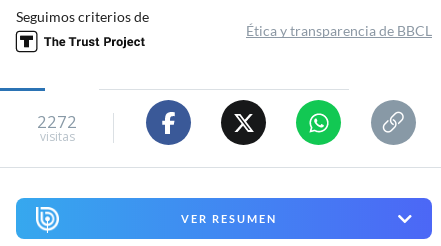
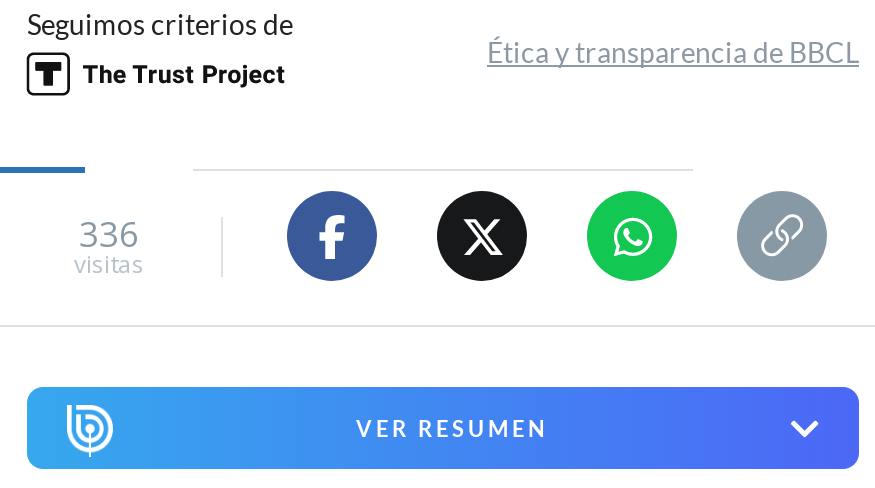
[37,110,77,133] 2272 -> [79,211,139,257] 336

